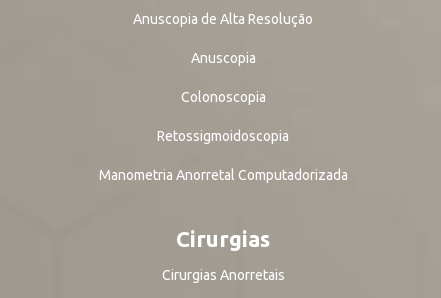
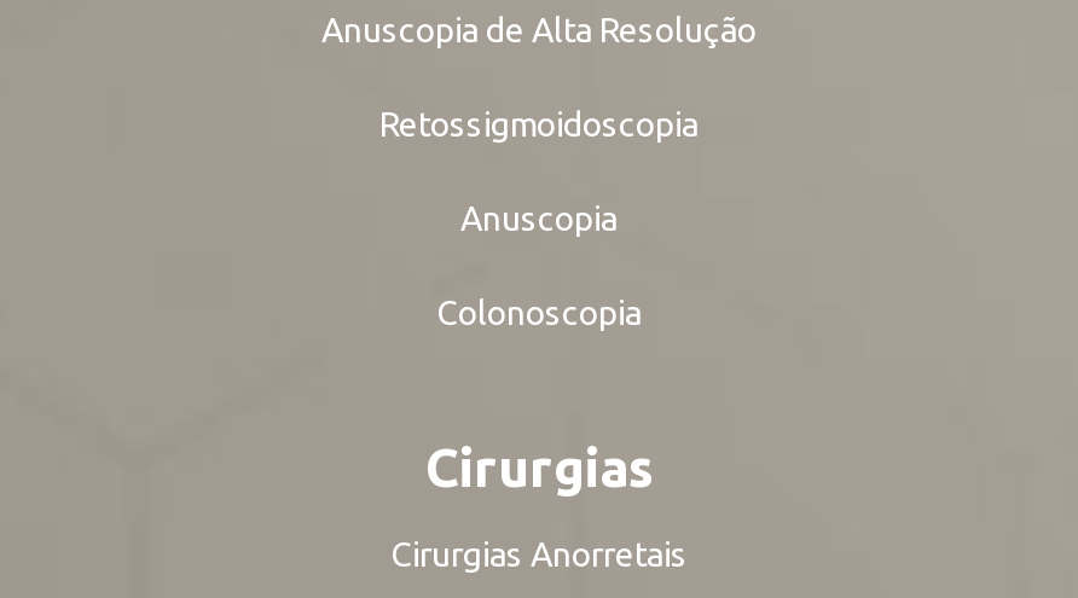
moved [180,50,265,105] -> [436,200,642,333]: Anuscopia | Colonoscopia
moved [157,128,289,144] -> [379,106,699,144]: Retossigmoidoscopia
[98,167,347,183] Manometria Anorretal Computadorizada -> none

